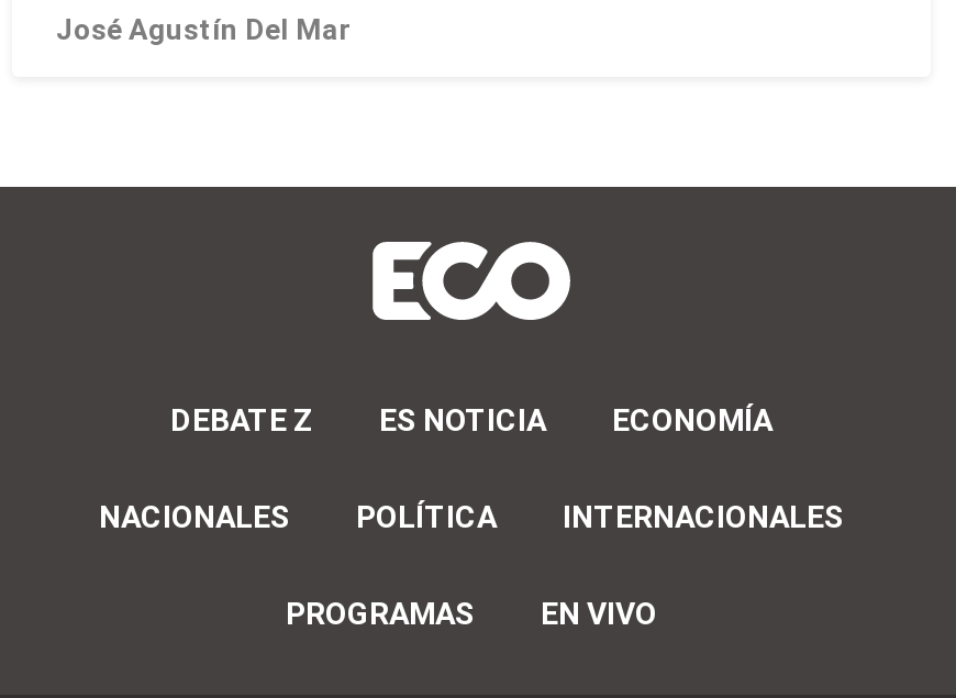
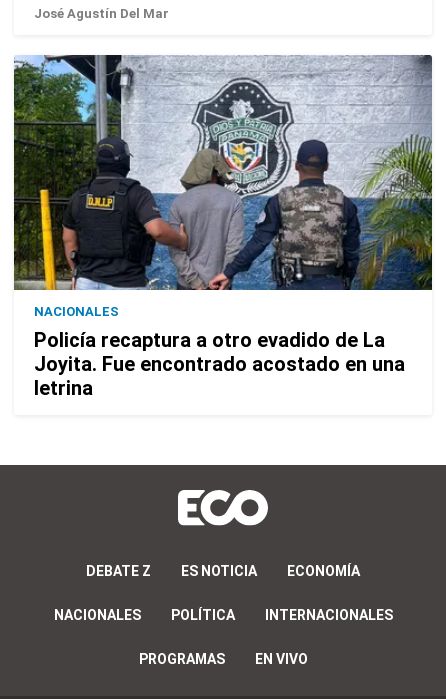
none -> [13,54,433,400] [image] | NACIONALES | Policía recaptura a otro evadido de La | Joyita. Fue encontrado acostado en una | letrina

